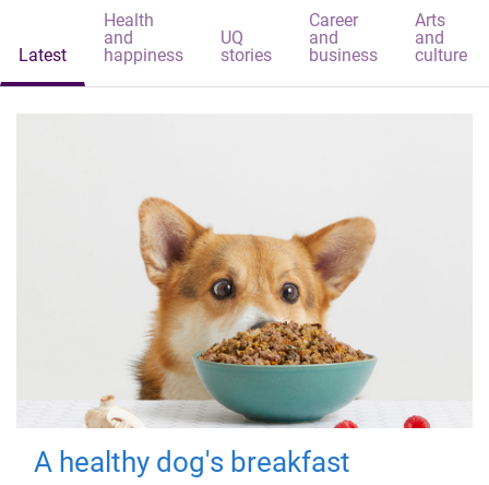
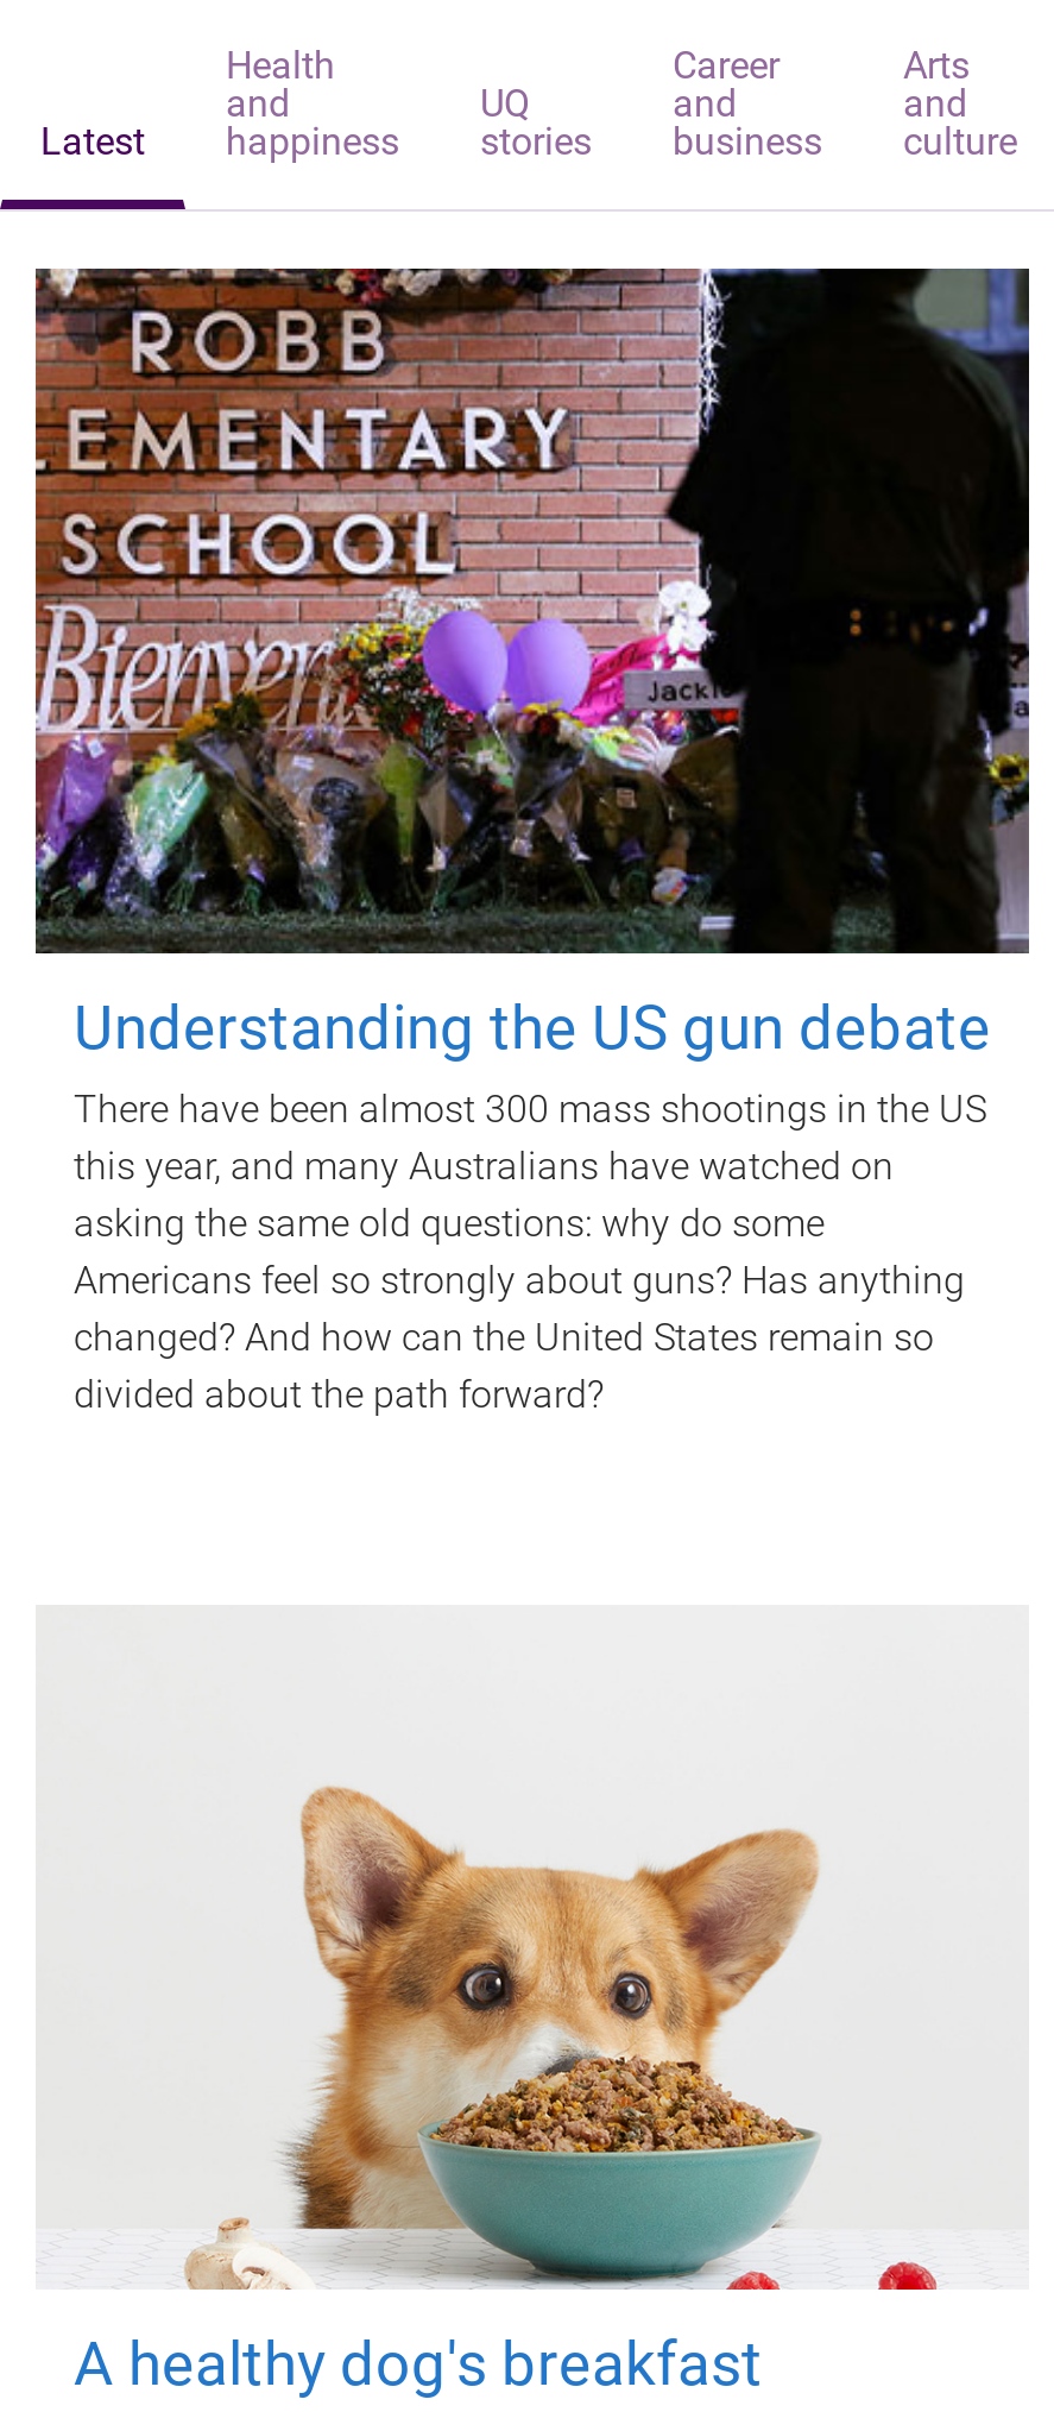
none -> [33,266,1031,1417] [image] | Understanding the US gun debate | There have been almost 300 mass shootings in the US | this year, and many Australians have watched on | asking the same old questions: why do some | Americans feel so strongly about guns? Has anything | changed? And how can the United States remain so | divided about the path forward?

